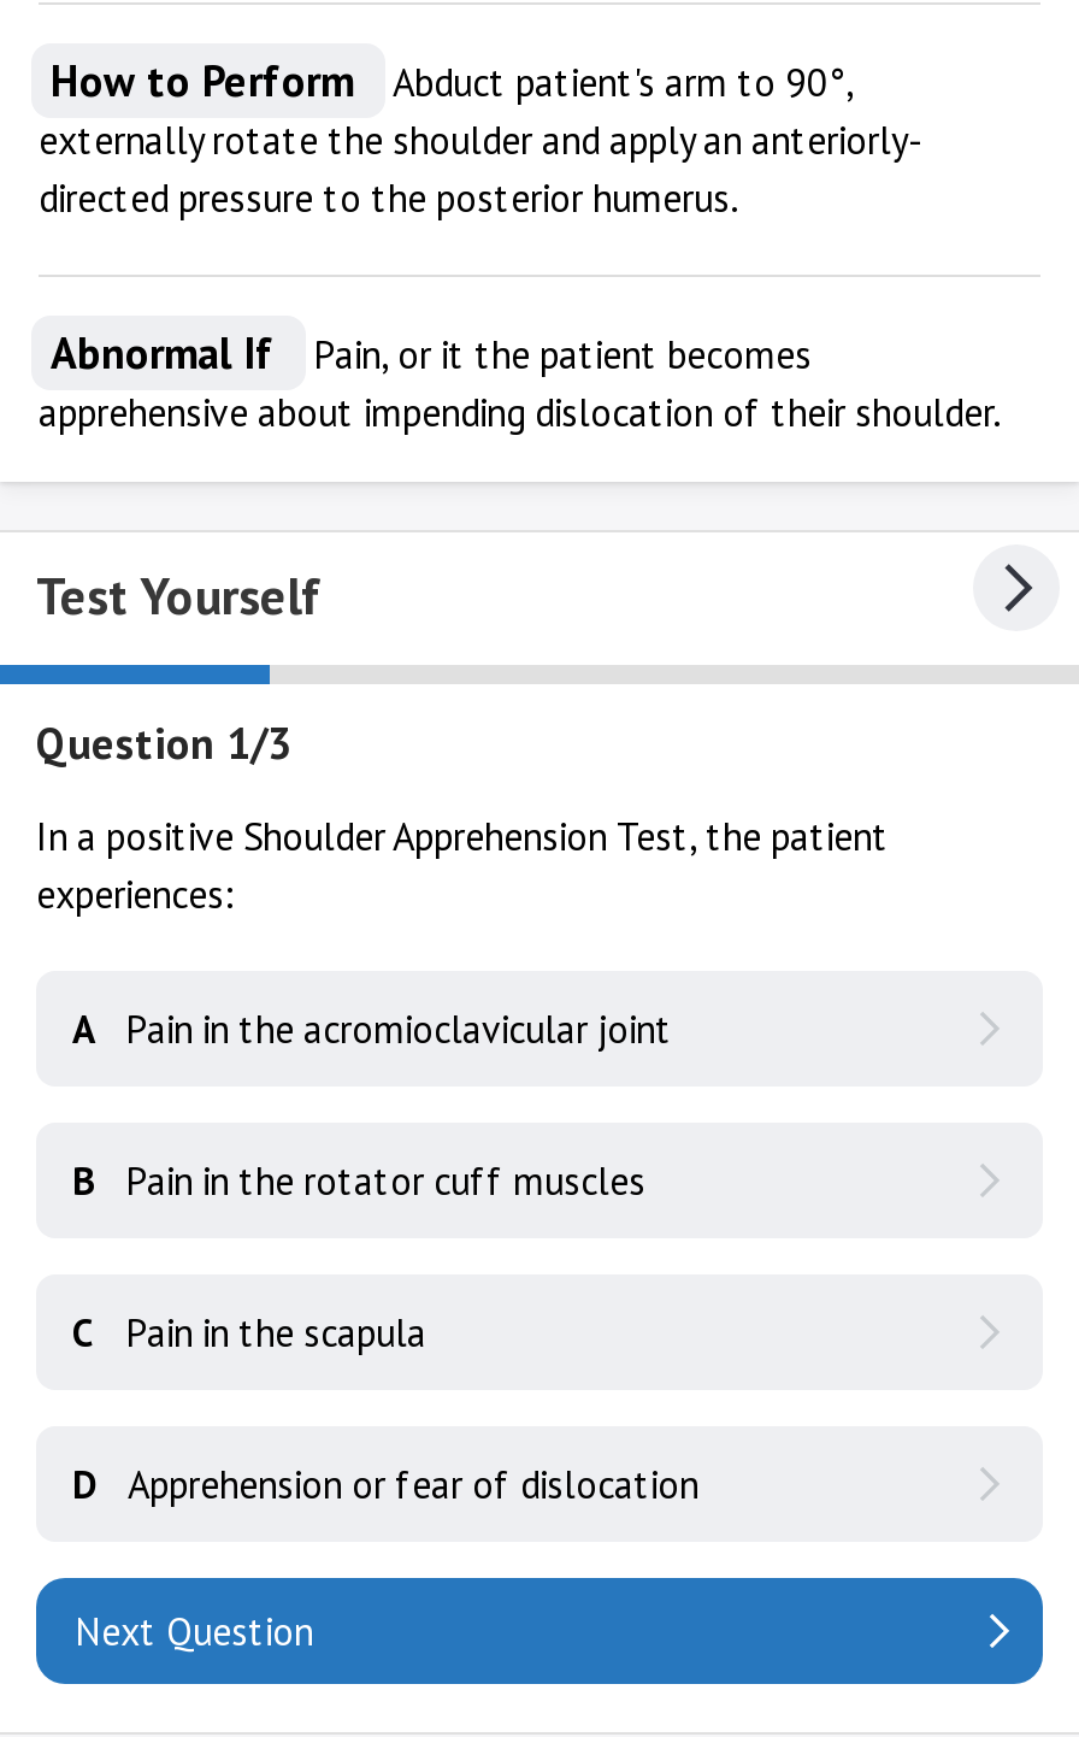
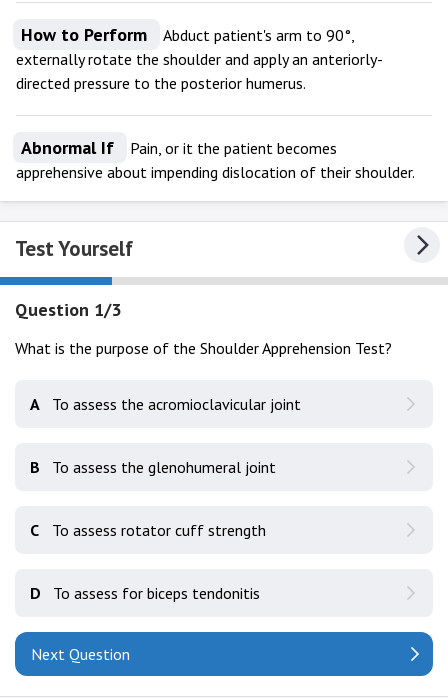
[36,812,889,918] In a positive Shoulder Apprehension Test, the patient | experiences: -> [15,338,392,358] What is the purpose of the Shoulder Apprehension Test?
[72,1005,672,1053] A Pain in the acromioclavicular joint -> [30,394,301,414] A To assess the acromioclavicular joint
[72,1156,645,1205] B Pain in the rotator cuff muscles -> [30,457,276,477] B To assess the glenohumeral joint
[125,1308,426,1356] Pain in the scapula -> [52,520,266,540] To assess rotator cuff strength
[72,1460,698,1508] D Apprehension or fear of dislocation -> [30,583,260,603] D To assess for biceps tendonitis

